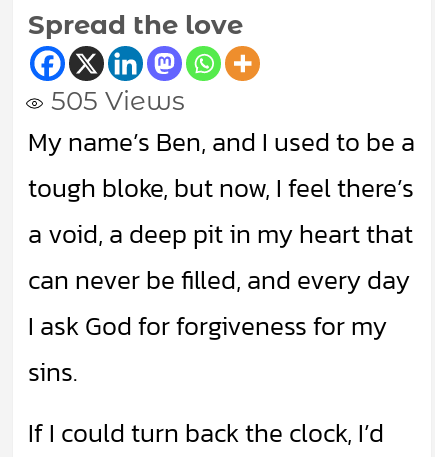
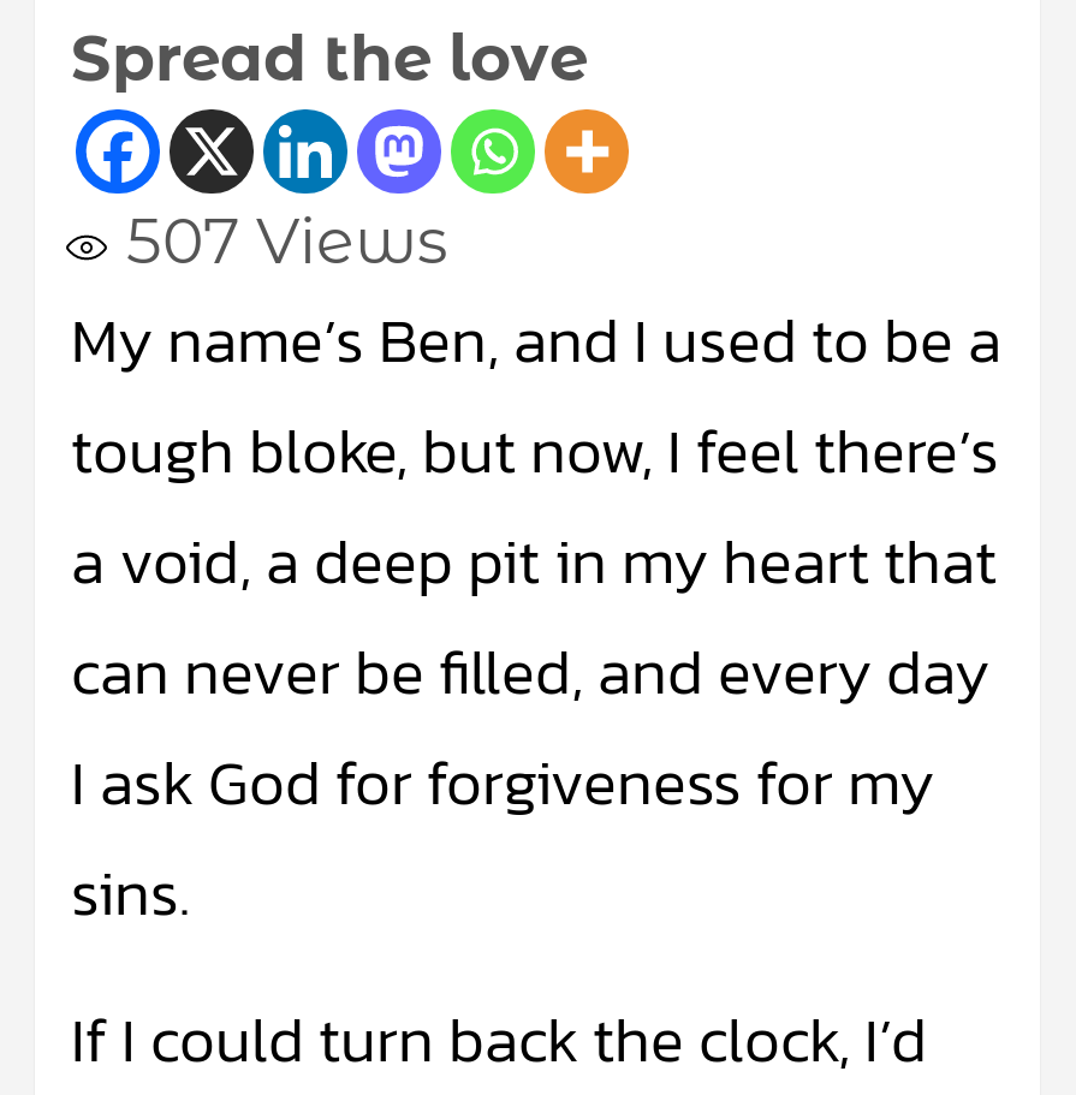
[51,85,185,117] 505 Views -> [126,203,448,280] 507 Views

